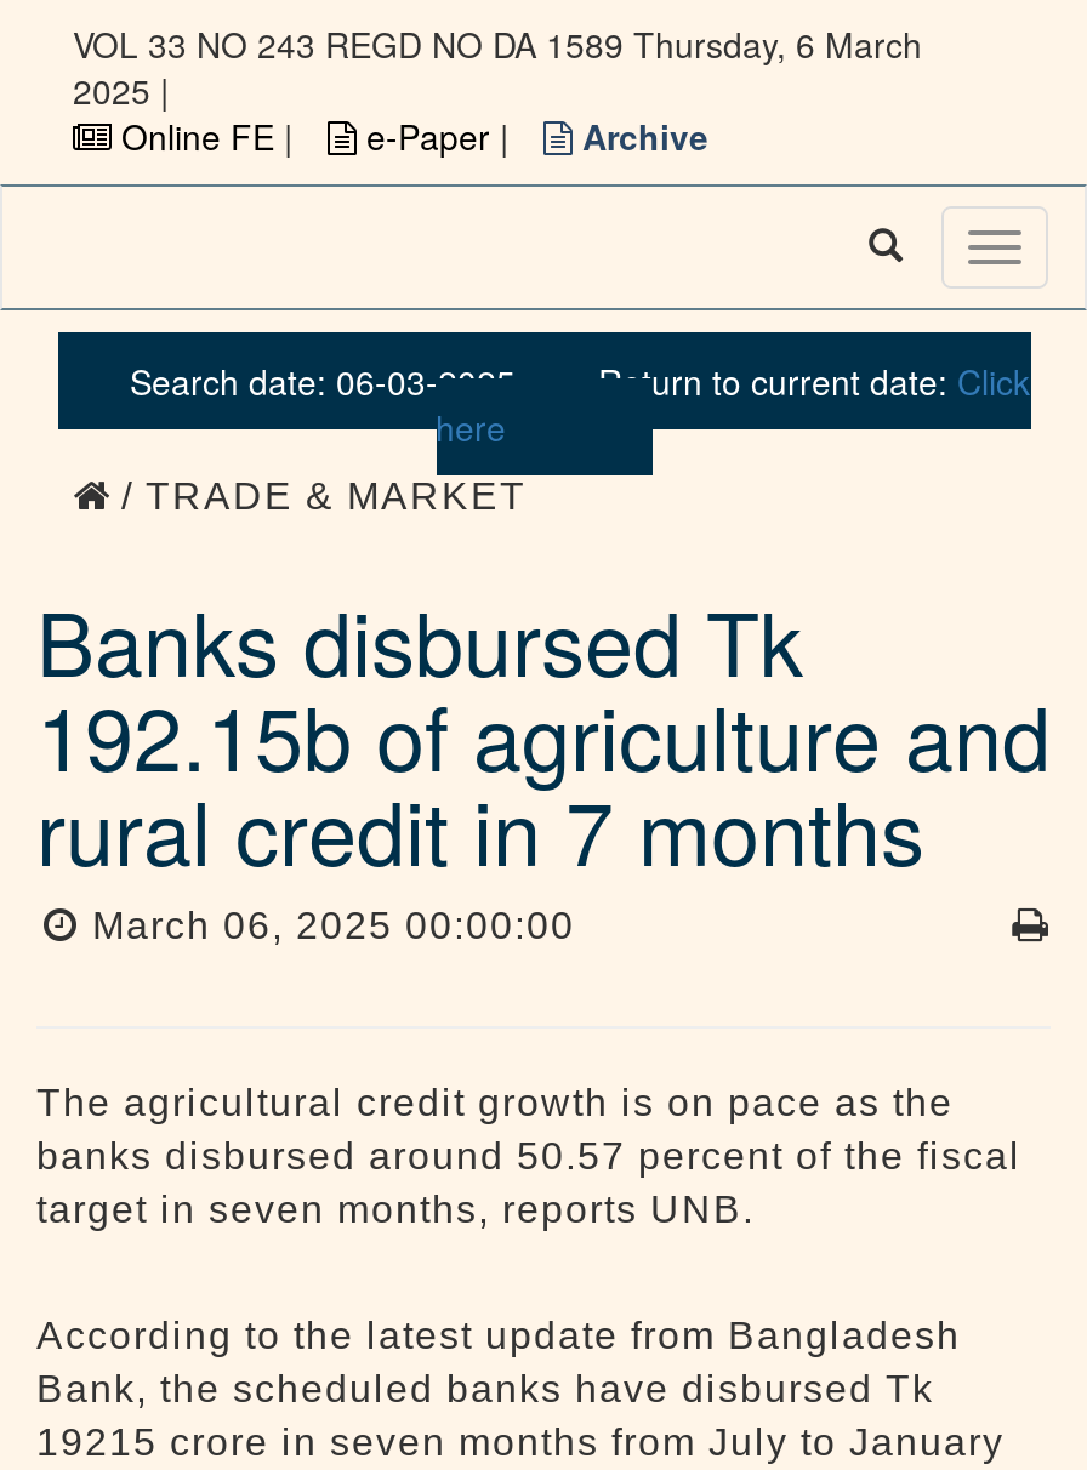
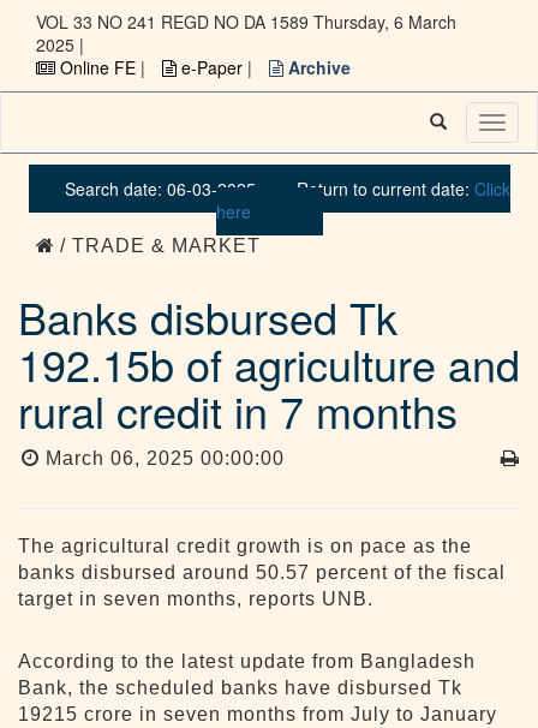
[73,19,922,68] VOL 33 NO 243 REGD NO DA 1589 Thursday, 6 March -> [36,10,456,34] VOL 33 NO 241 REGD NO DA 1589 Thursday, 6 March

